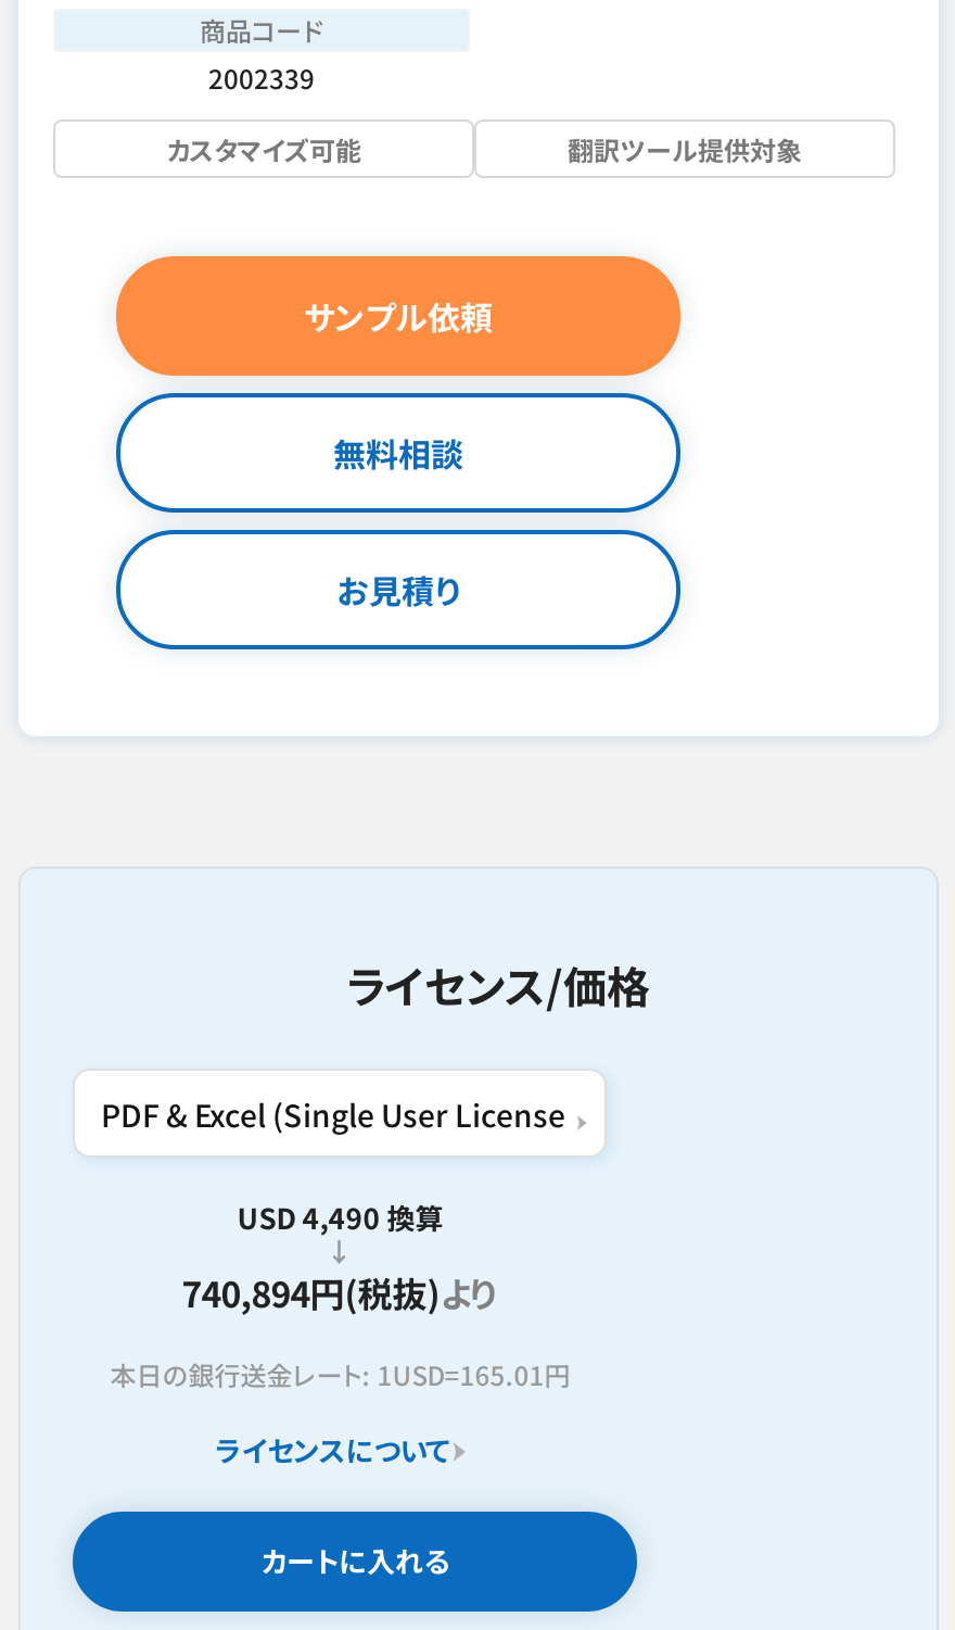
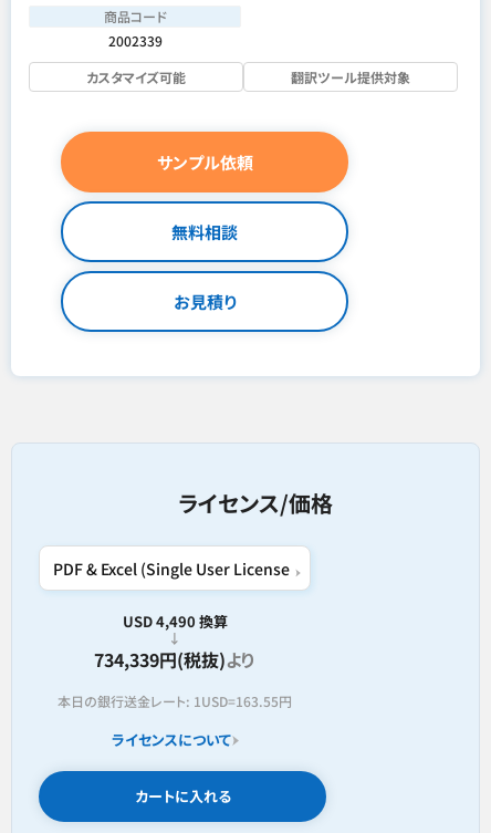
[182,1266,499,1318] 740,894円(税抜)より -> [94,646,256,673] 734,339円(税抜)より
[110,1355,570,1392] 本日の銀行送金レート: 1USD=165.01円 -> [58,691,292,710] 本日の銀行送金レート: 1USD=163.55円

